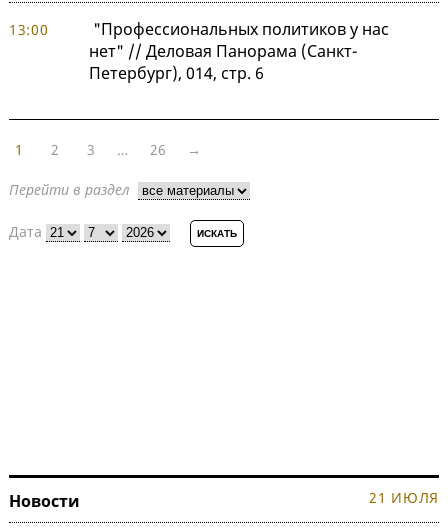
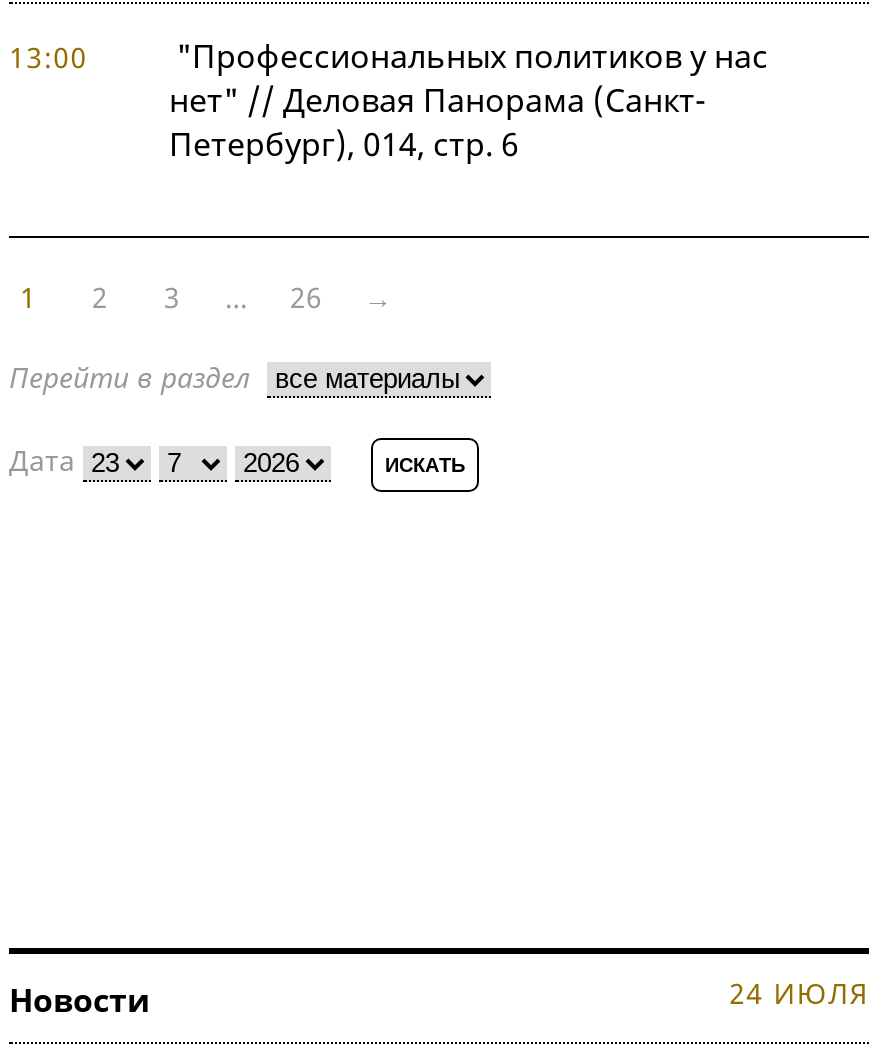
[369,488,439,507] 21 ИЮЛЯ -> [729,974,869,1012] 24 ИЮЛЯ

